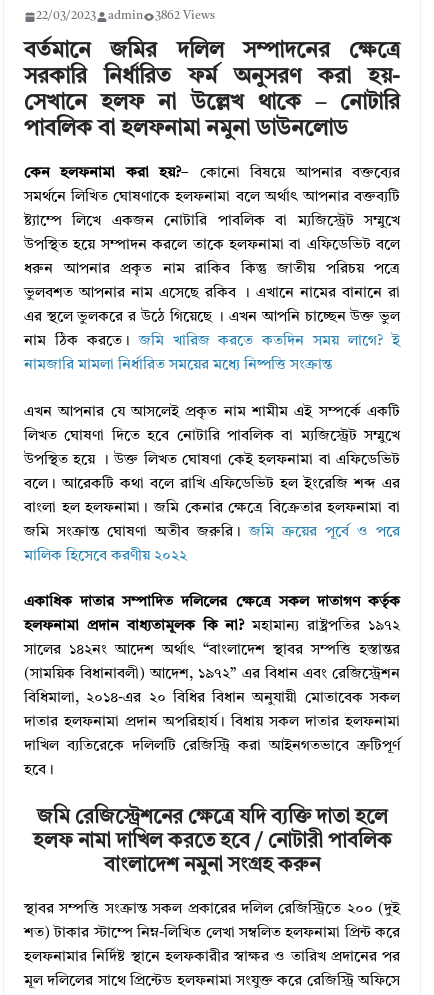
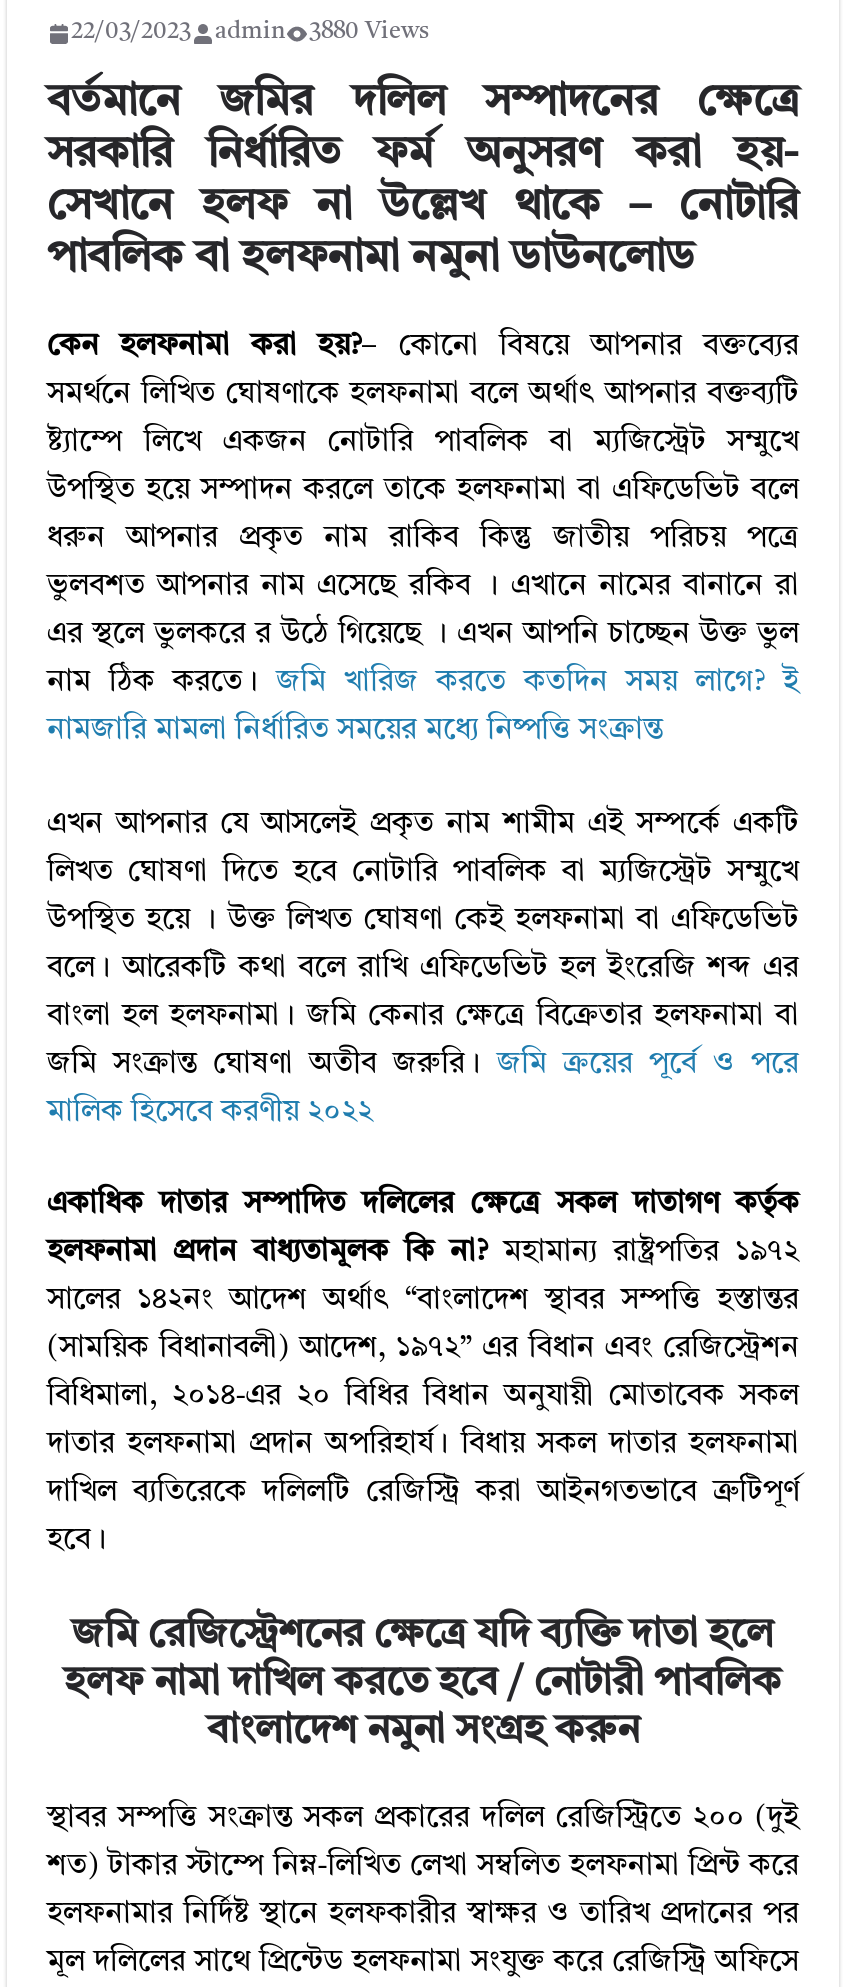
[36,10,215,22] 22/03/2023 admin 3862 Views -> [71,21,429,45] 22/03/2023 admin 3880 Views

